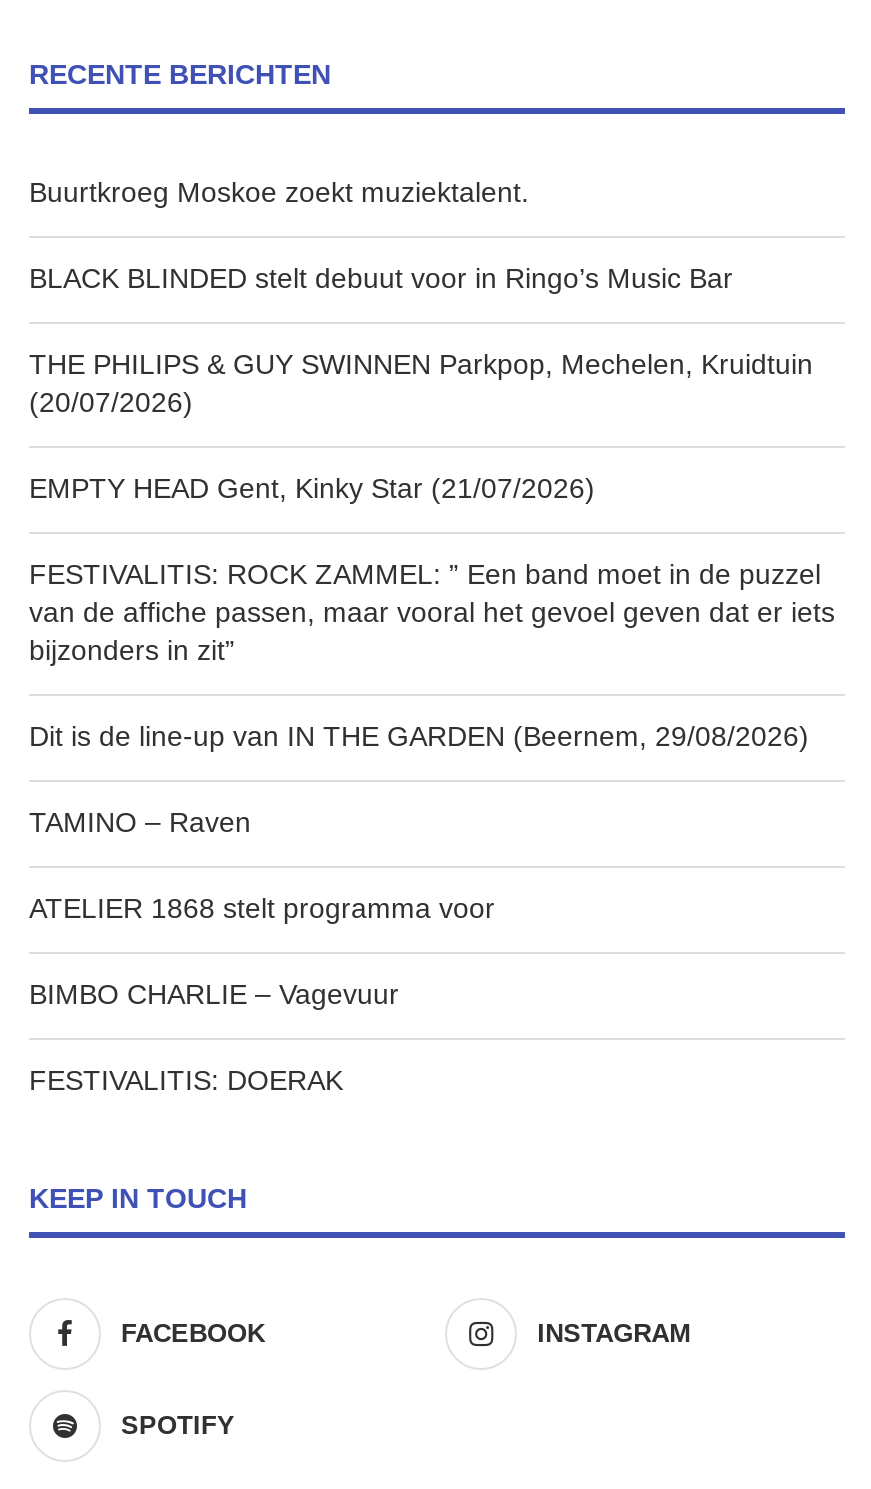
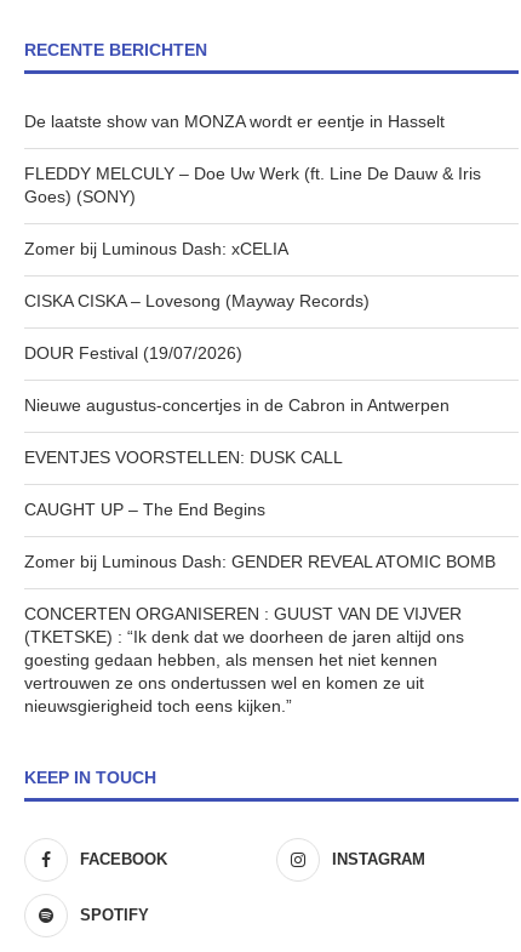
[29,177,529,209] Buurtkroeg Moskoe zoekt muziektalent. -> [24,112,445,131] De laatste show van MONZA wordt er eentje in Hasselt
[29,263,733,295] BLACK BLINDED stelt debuut voor in Ringo’s Music Bar -> [24,164,481,207] FLEDDY MELCULY – Doe Uw Werk (ft. Line De Dauw & Iris | Goes) (SONY)
[29,349,813,419] THE PHILIPS & GUY SWINNEN Parkpop, Mechelen, Kruidtuin | (20/07/2026) -> [24,239,288,259] Zomer bij Luminous Dash: xCELIA
[29,473,595,505] EMPTY HEAD Gent, Kinky Star (21/07/2026) -> [24,292,370,311] CISKA CISKA – Lovesong (Mayway Records)
[29,559,835,667] FESTIVALITIS: ROCK ZAMMEL: ” Een band moet in de puzzel | van de affiche passen, maar vooral het gevoel geven dat er iets | bijzonders in zit” -> [24,344,242,363] DOUR Festival (19/07/2026)
[29,721,809,753] Dit is de line-up van IN THE GARDEN (Beernem, 29/08/2026) -> [24,396,450,415] Nieuwe augustus-concertjes in de Cabron in Antwerpen
[29,807,251,839] TAMINO – Raven -> [24,448,343,467] EVENTJES VOORSTELLEN: DUSK CALL
[29,893,495,925] ATELIER 1868 stelt programma voor -> [24,500,265,520] CAUGHT UP – The End Begins
[29,979,399,1011] BIMBO CHARLIE – Vagevuur -> [24,552,496,572] Zomer bij Luminous Dash: GENDER REVEAL ATOMIC BOMB
[29,1065,343,1097] FESTIVALITIS: DOERAK -> [24,604,464,716] CONCERTEN ORGANISEREN : GUUST VAN DE VIJVER | (TKETSKE) : “Ik denk dat we doorheen de jaren altijd ons | goesting gedaan hebben, als mensen het niet kennen | vertrouwen ze ons ondertussen wel en komen ze uit | nieuwsgierigheid toch eens kijken.”

